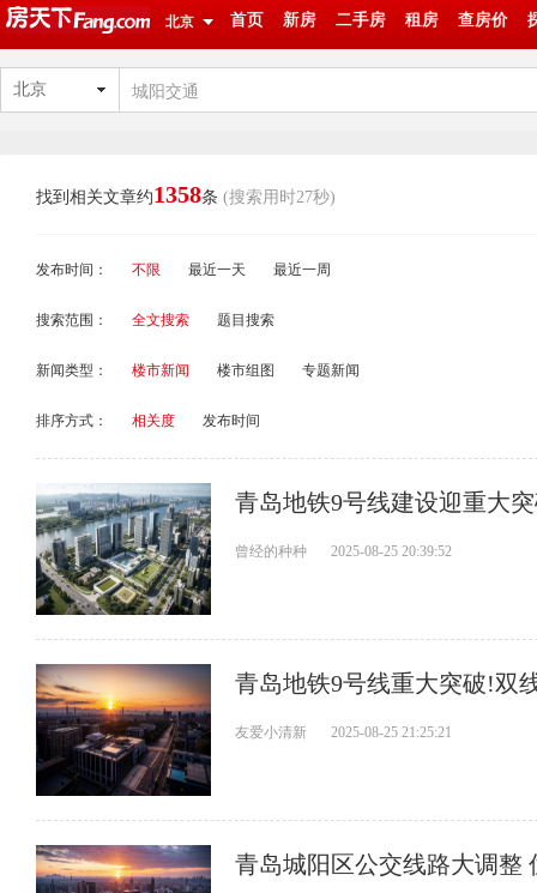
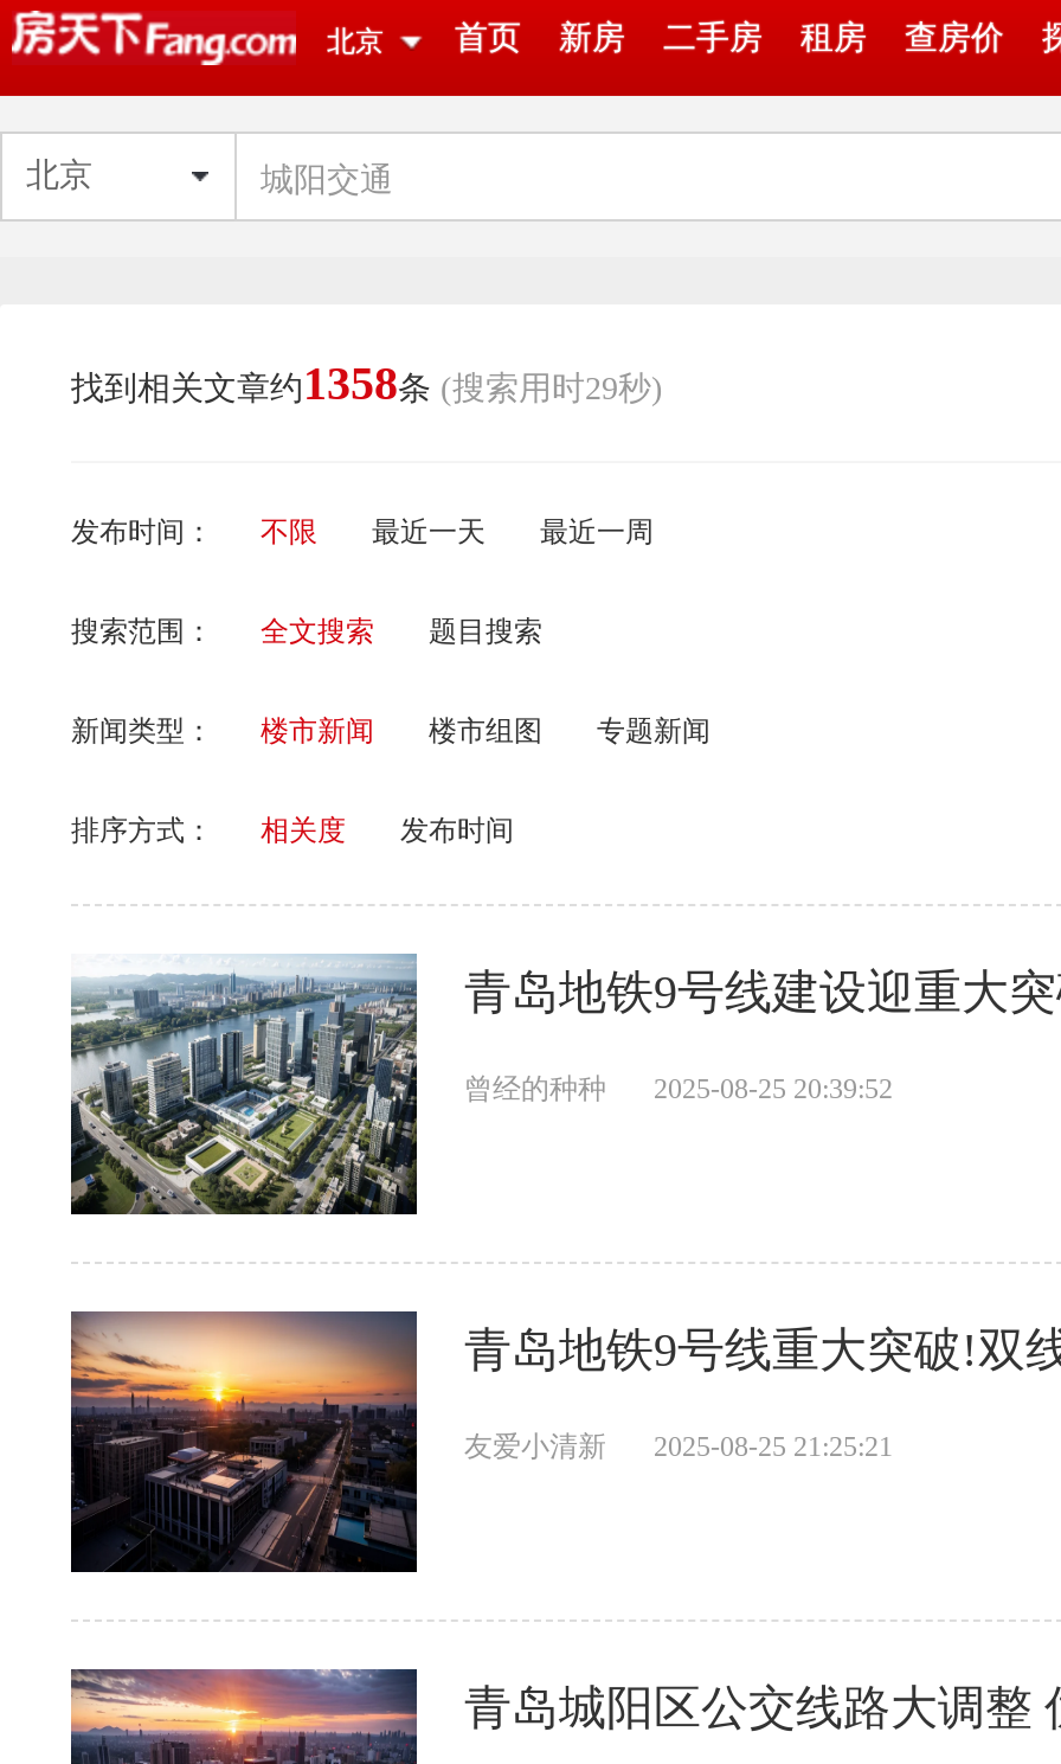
[36,181,336,207] 找到相关文章约1358条(搜索用时27秒) -> [71,357,663,409] 找到相关文章约1358条(搜索用时29秒)

